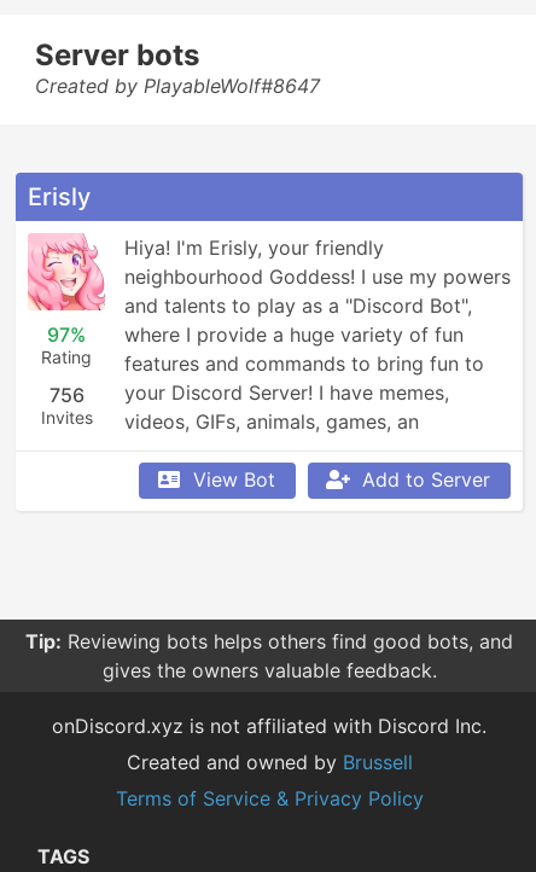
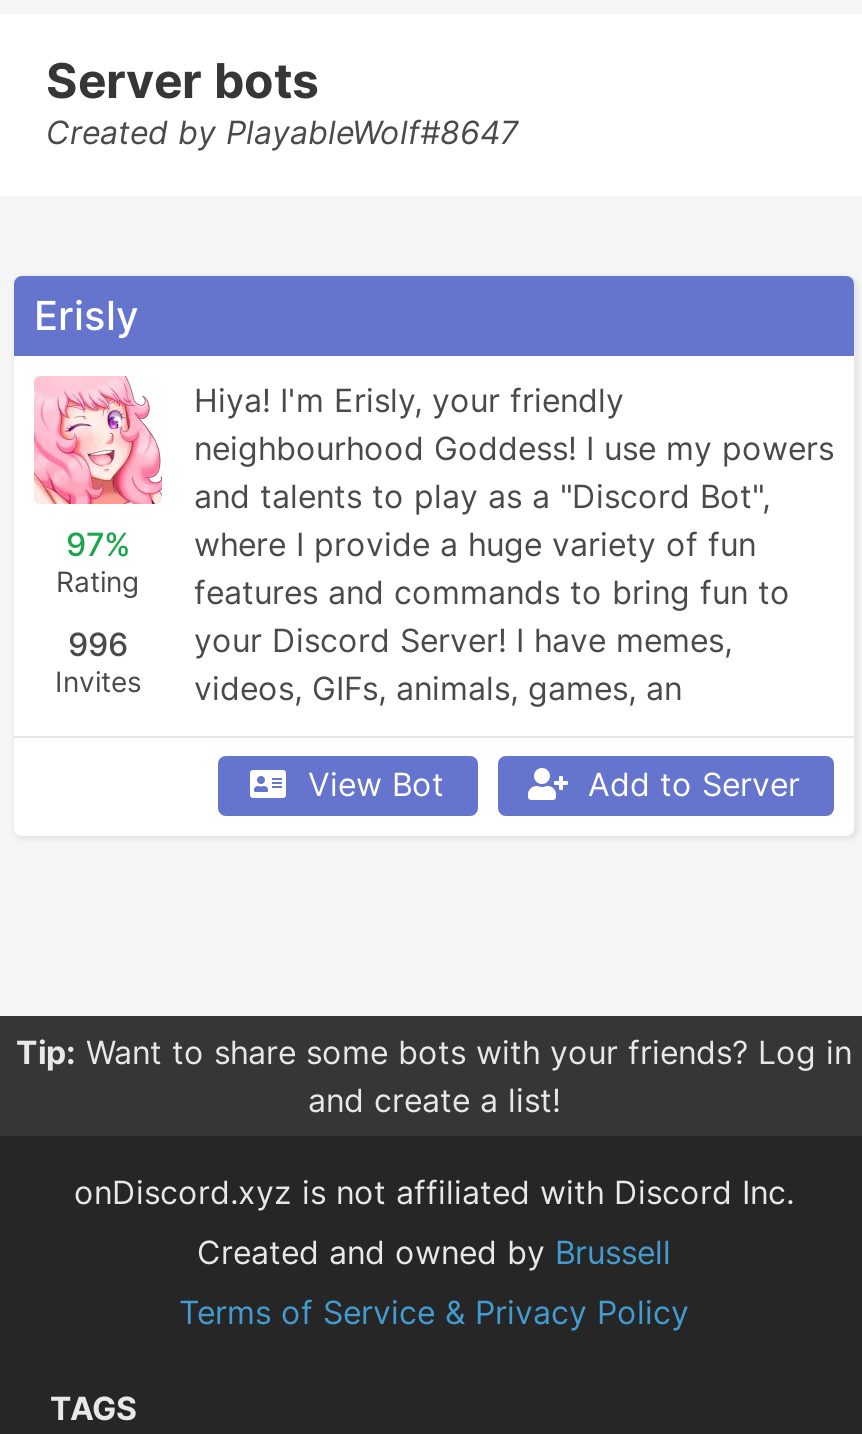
[49,380,449,407] 756 your Discord Server! I have memes, -> [68,620,732,664] 996 your Discord Server! I have memes,
[25,629,513,682] Tip: Reviewing bots helps others find good bots, and | gives the owners valuable feedback. -> [16,1032,852,1120] Tip: Want to share some bots with your friends? Log in | and create a list!

